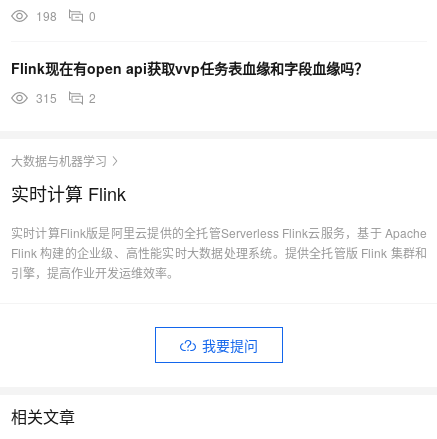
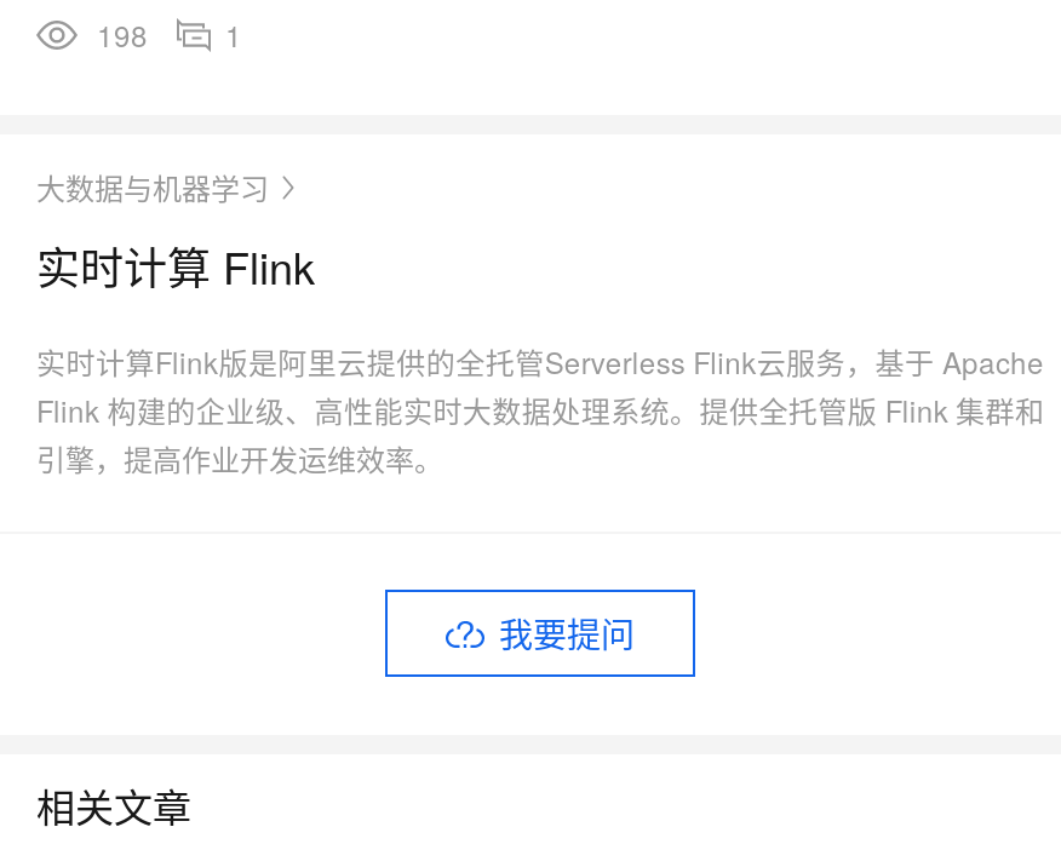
[11,7,368,106] 0 | Flink现在有open api获取vvp任务表血缘和字段血缘吗？ | 315 | 2 -> [225,13,242,54] 1

